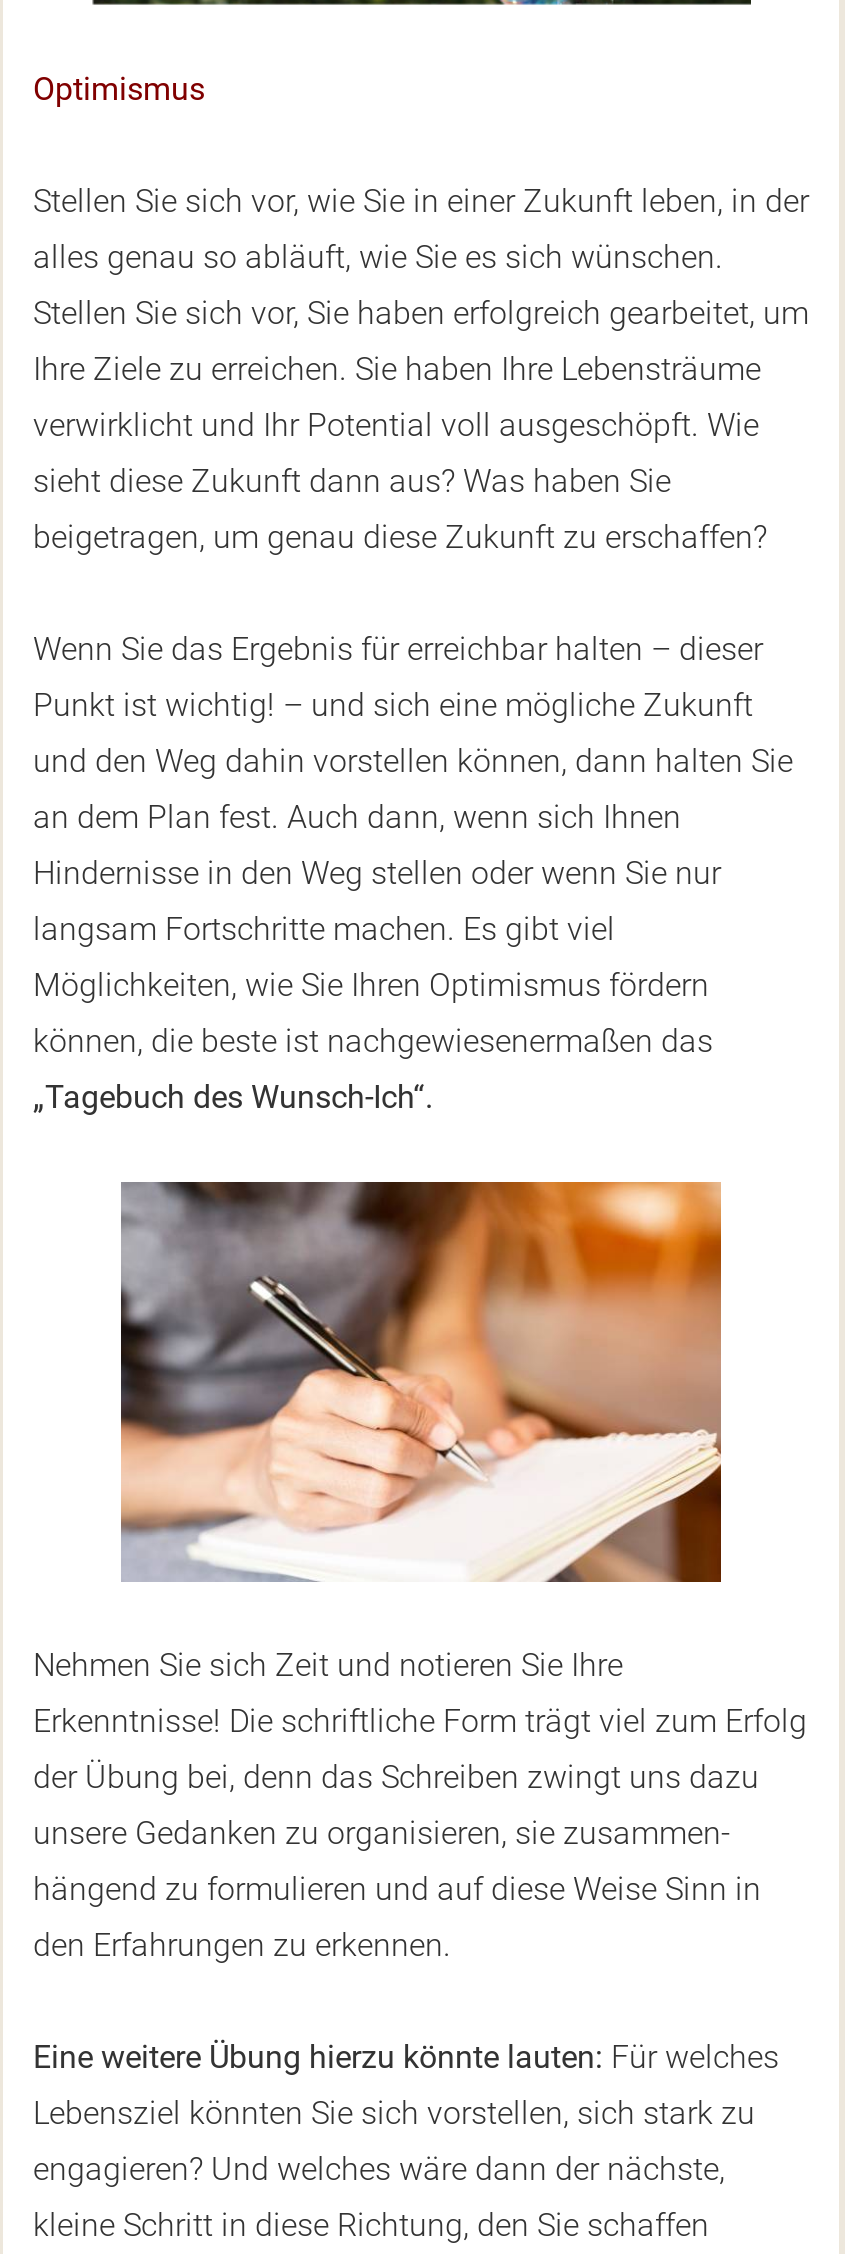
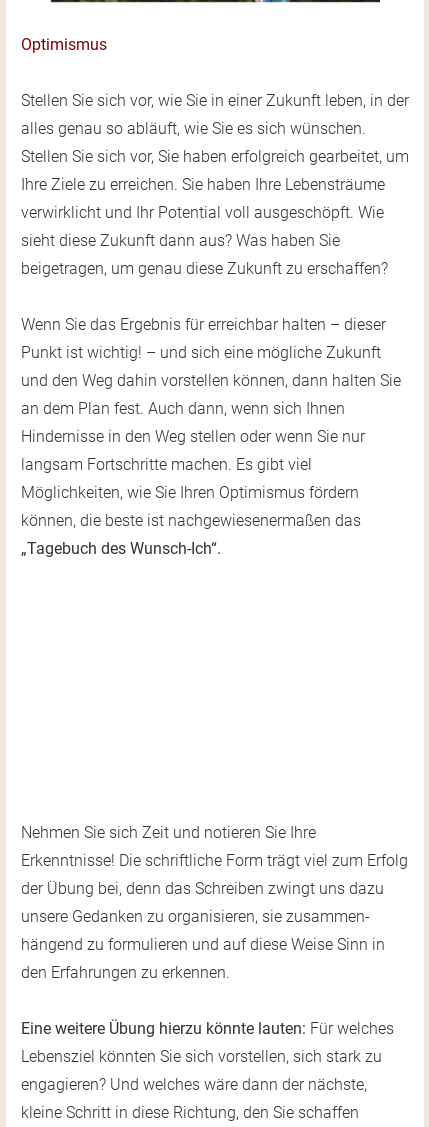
[119,1180,723,1584] [image] -> none

